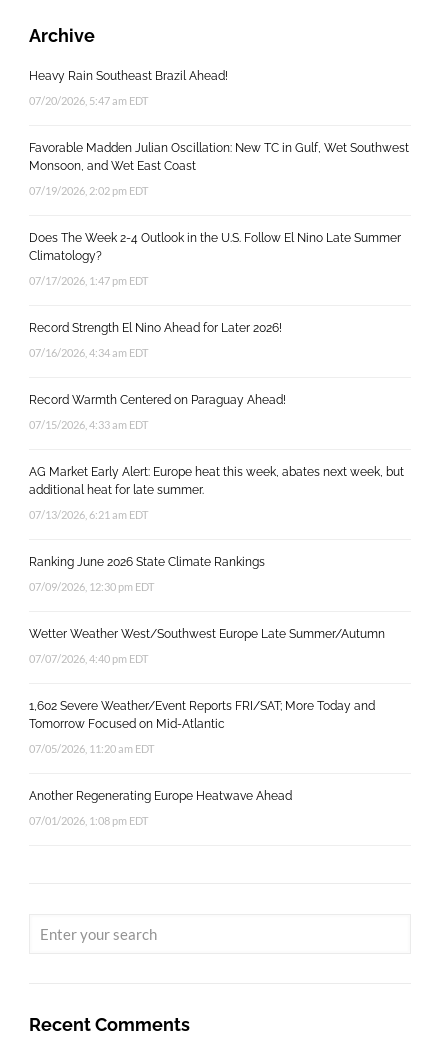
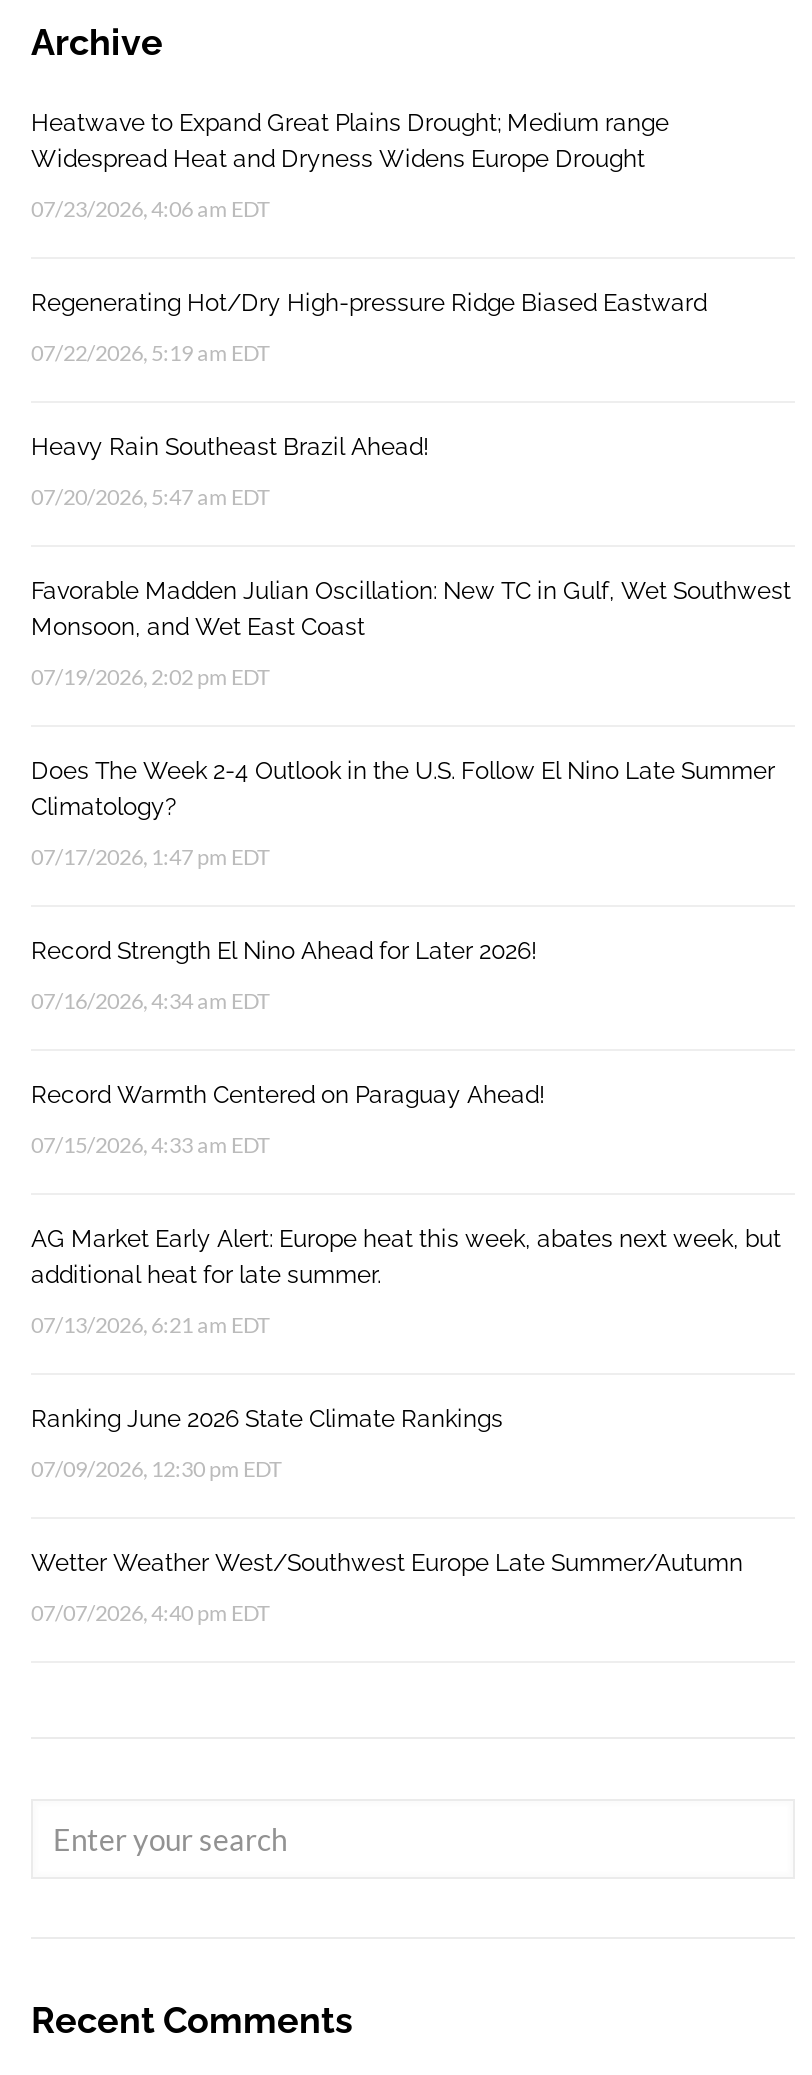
none -> [31,109,707,365] Heatwave to Expand Great Plains Drought; Medium range | Widespread Heat and Dryness Widens Europe Drought | 07/23/2026, 4:06 am EDT | Regenerating Hot/Dry High-pressure Ridge Biased Eastward | 07/22/2026, 5:19 am EDT
moved [29,69,409,665] -> [31,433,791,1625]: Heavy Rain Southeast Brazil Ahead! | 07/20/2026, 5:47 am EDT | Favorable Madden Julian Oscillation: New TC in Gulf, Wet Southwest | ... | Wetter Weather West/Southwest Europe Late Summer/Autumn | 07/07/2026, 4:40 pm EDT
[29,699,375,827] 1,602 Severe Weather/Event Reports FRI/SAT; More Today and | Tomorrow Focused on Mid-Atlantic | 07/05/2026, 11:20 am EDT | Another Regenerating Europe Heatwave Ahead | 07/01/2026, 1:08 pm EDT -> none

